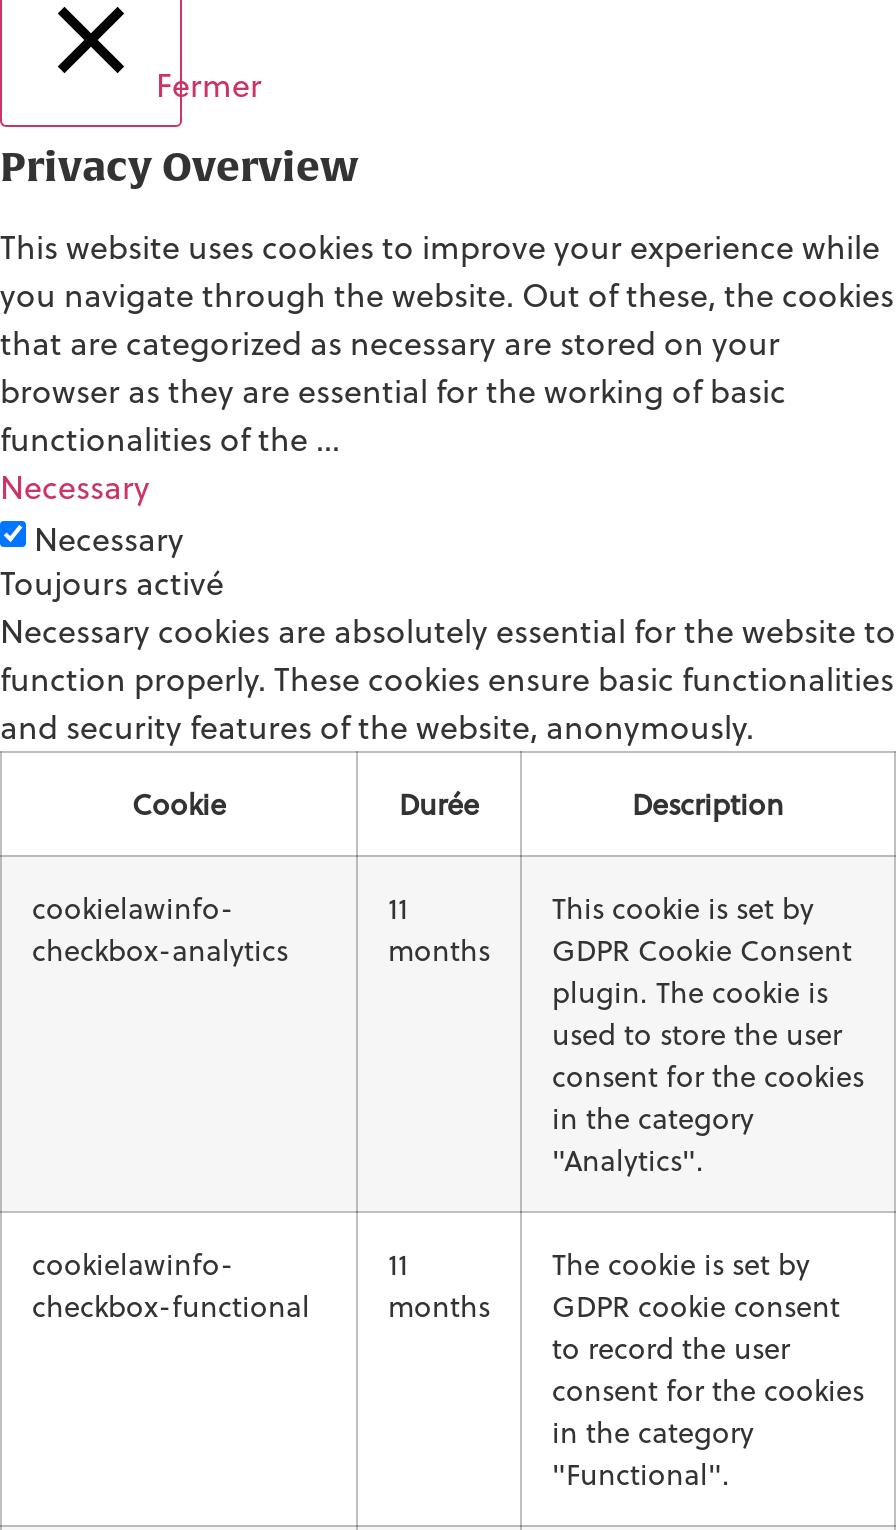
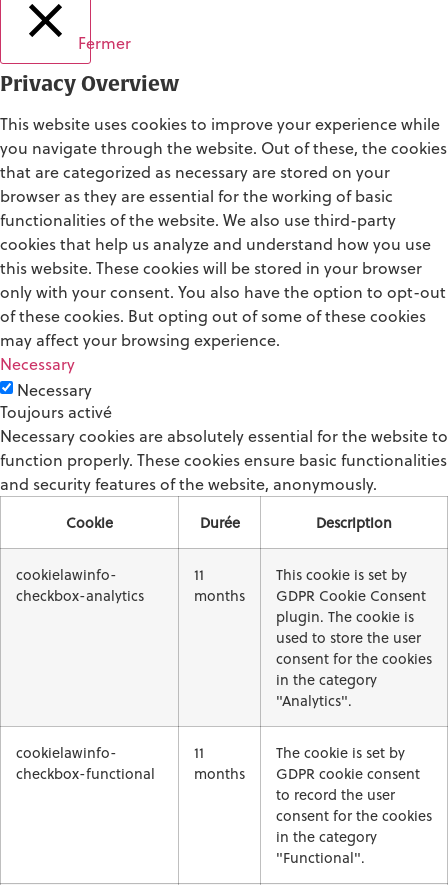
[0,418,340,462] functionalities of the... -> [0,209,446,351] functionalities of the website. We also use third-party | cookies that help us analyze and understand how you use | this website. These cookies will be stored in your browser | only with your consent. You also have the option to opt-out | of these cookies. But opting out of some of these cookies | may affect your browsing experience.

